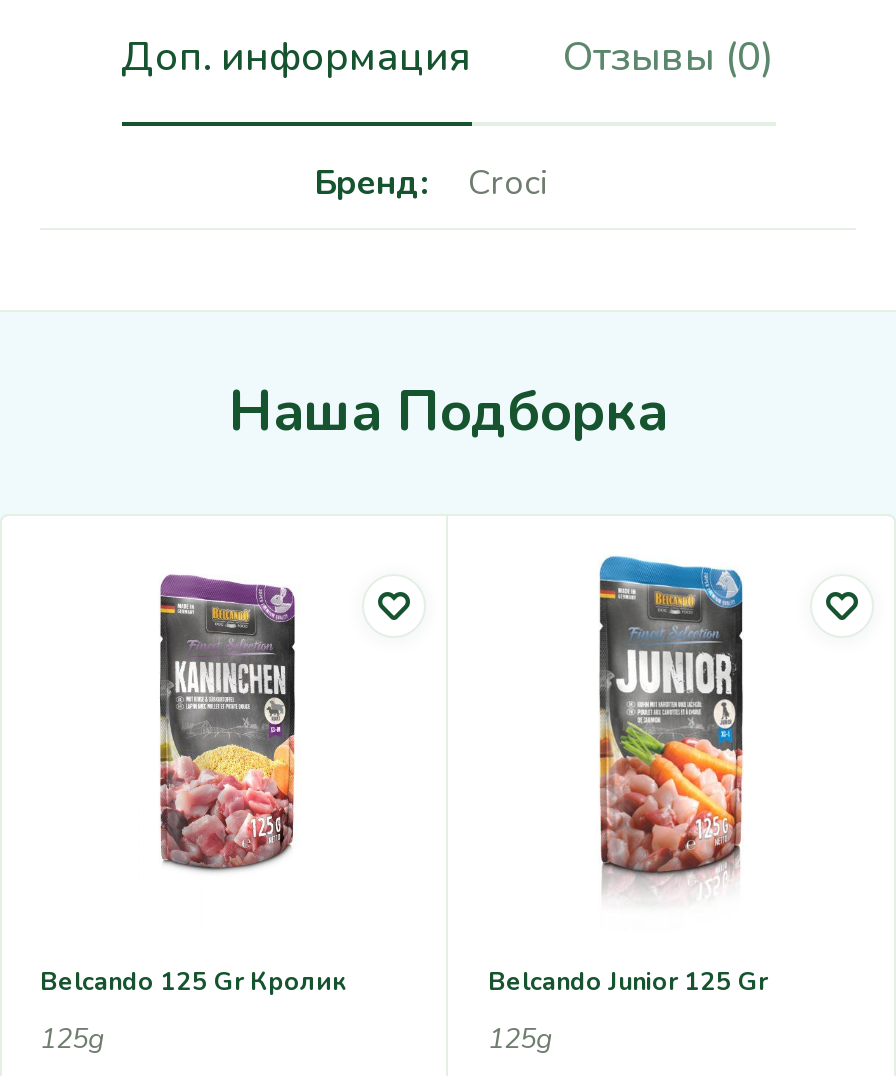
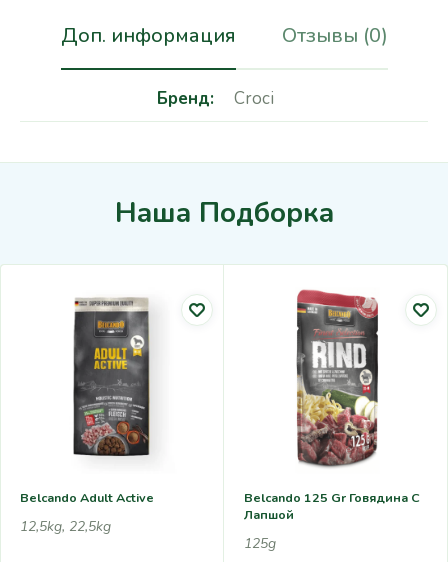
[488,554,768,998] [image] | Belcando Junior 125 Gr -> [244,289,420,523] [image] | Belcando 125 Gr Говядина С | Лапшой
[146,572,310,872] [image] -> [72,297,155,458] [image]
[40,964,346,998] Belcando 125 Gr Кролик -> [20,489,154,506] Belcando Adult Active
[40,1020,104,1058] 125g -> [20,517,111,536] 12,5kg, 22,5kg

